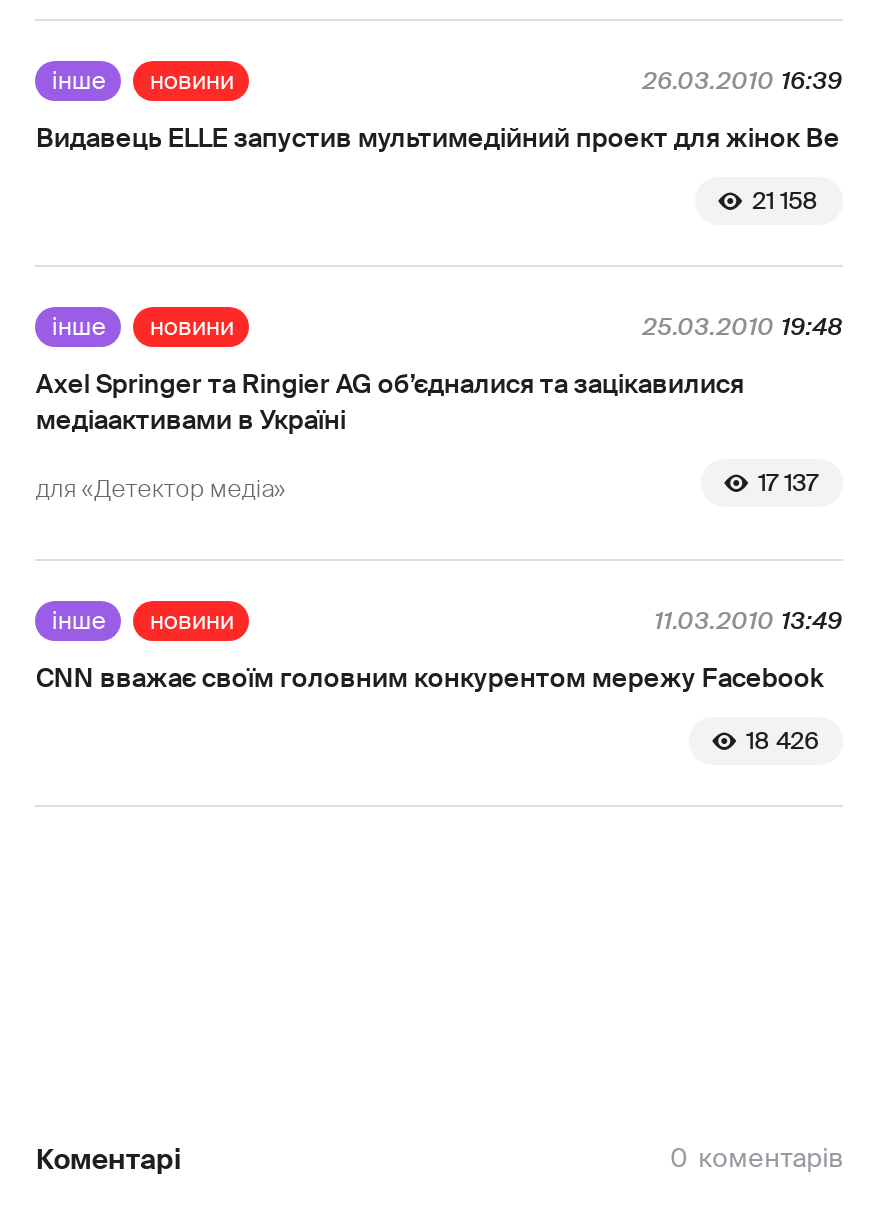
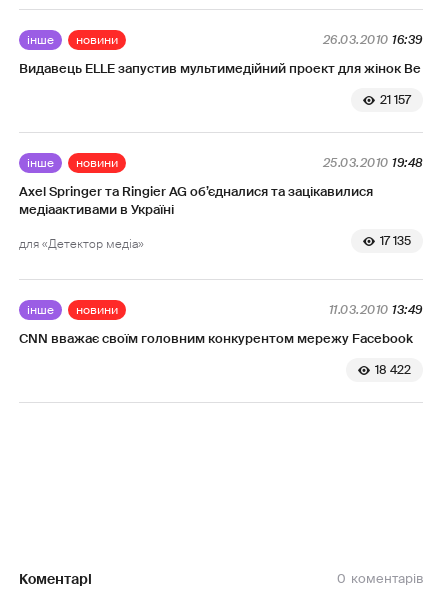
[752,184,818,216] 21 158 -> [380,92,411,108] 21 157
[758,466,818,498] 17 137 -> [380,233,411,249] 17 135
[746,724,818,756] 18 426 -> [375,362,411,378] 18 422

